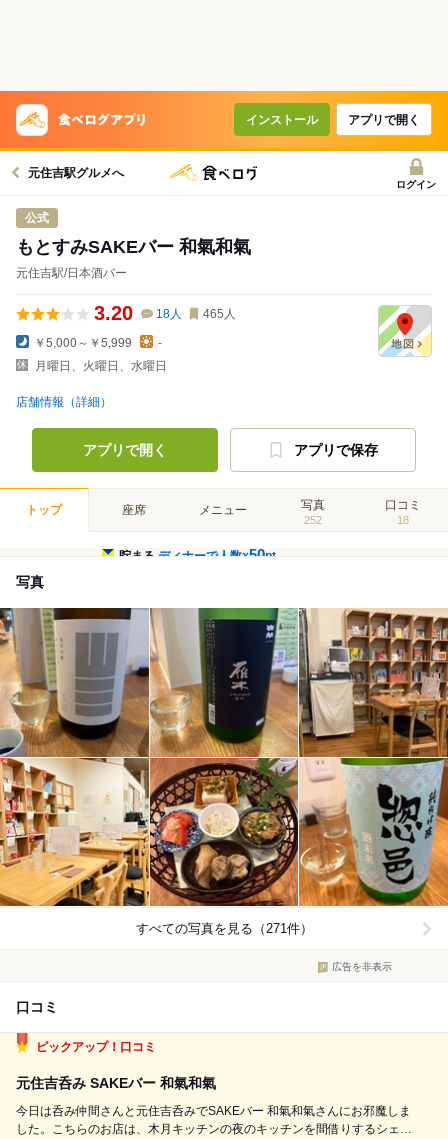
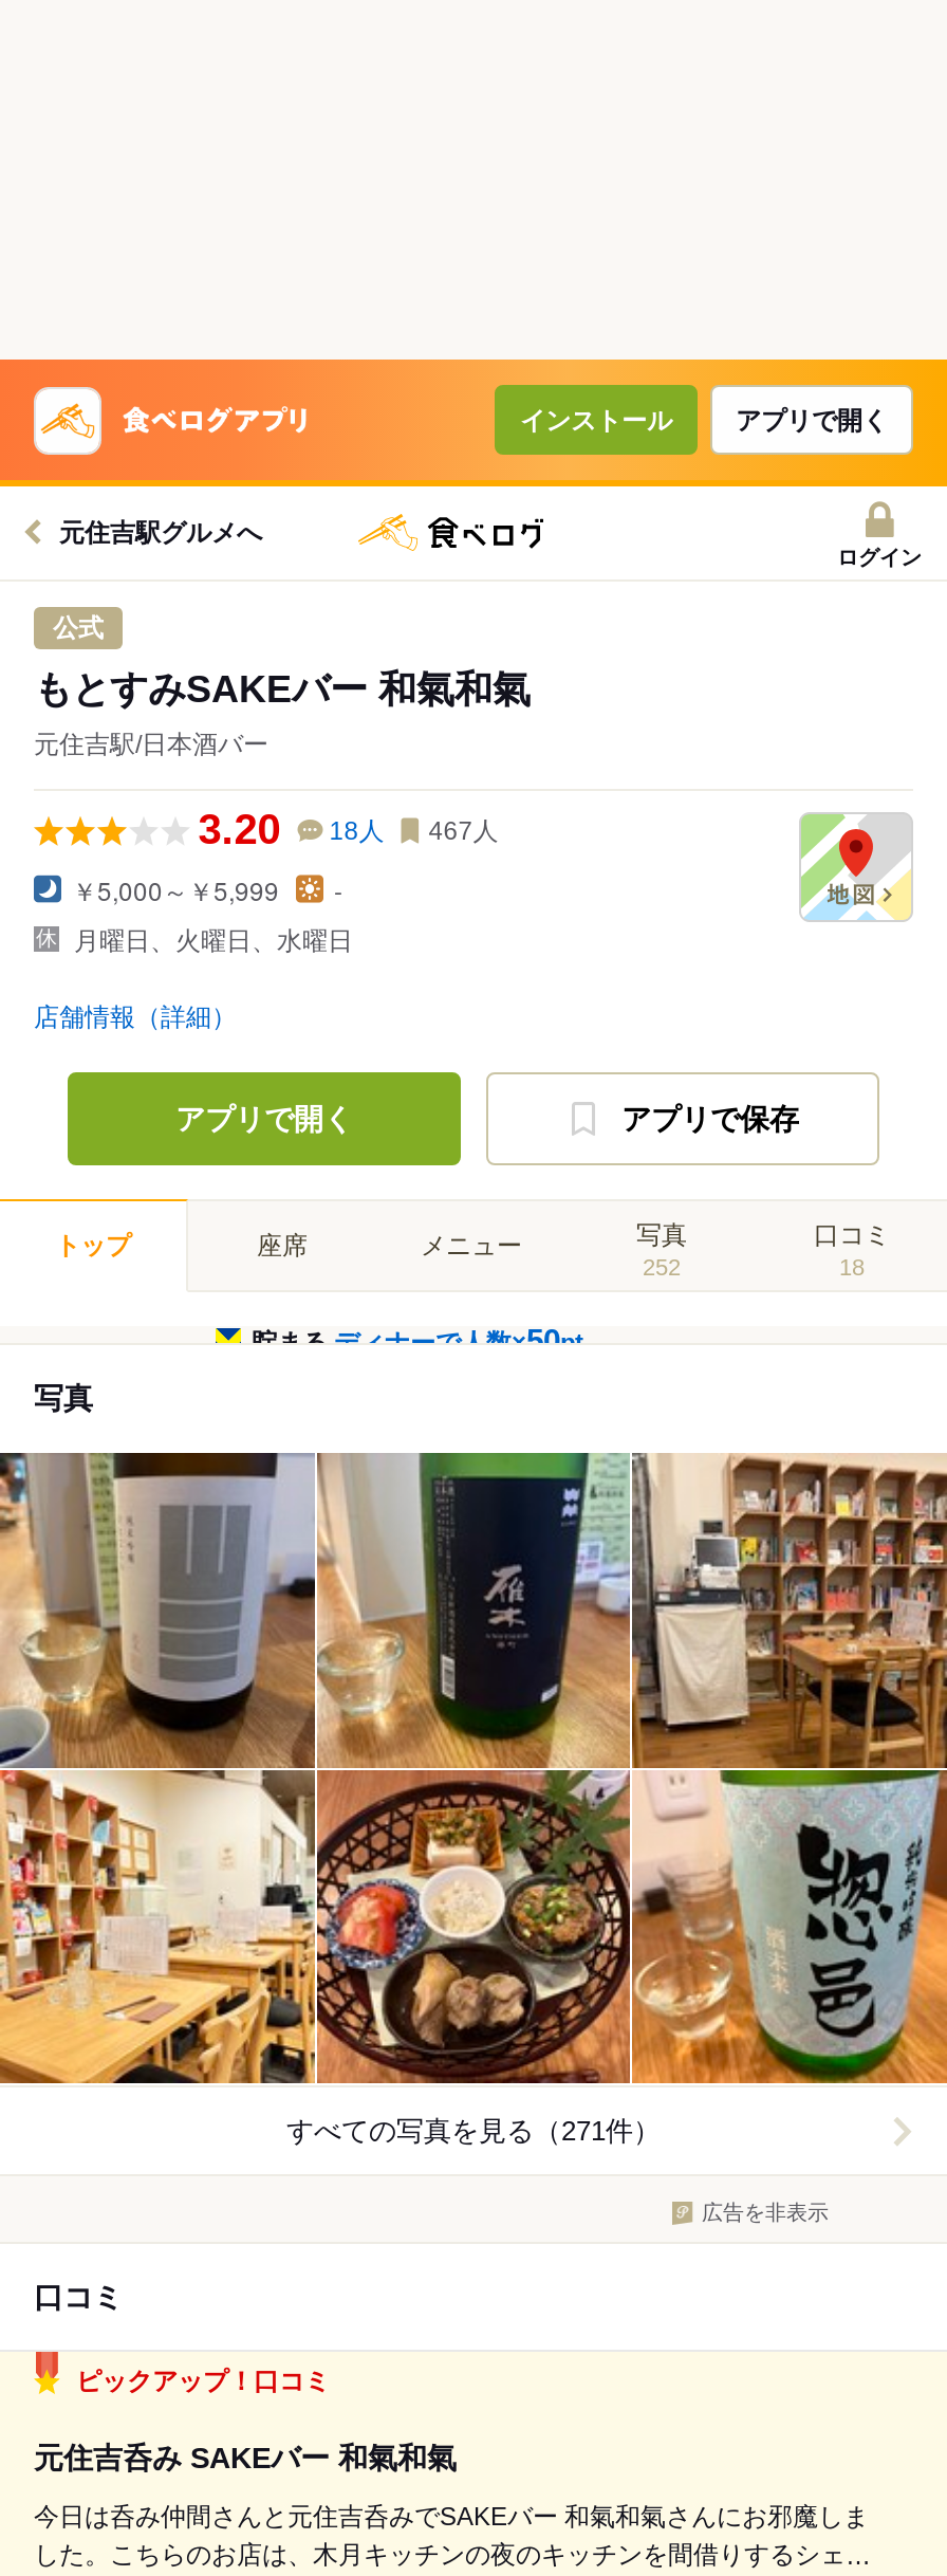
[94,302,236,324] 3.20 18人 465人 -> [198,806,498,852] 3.20 18人 467人

